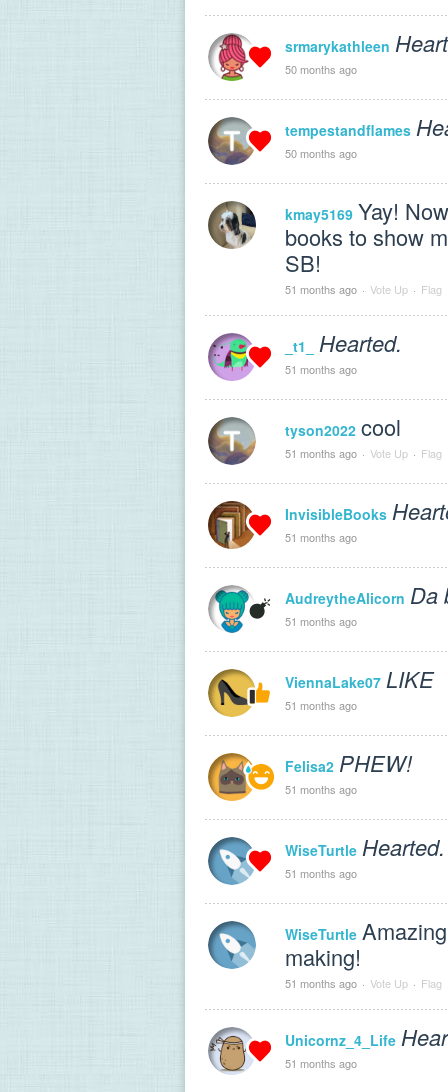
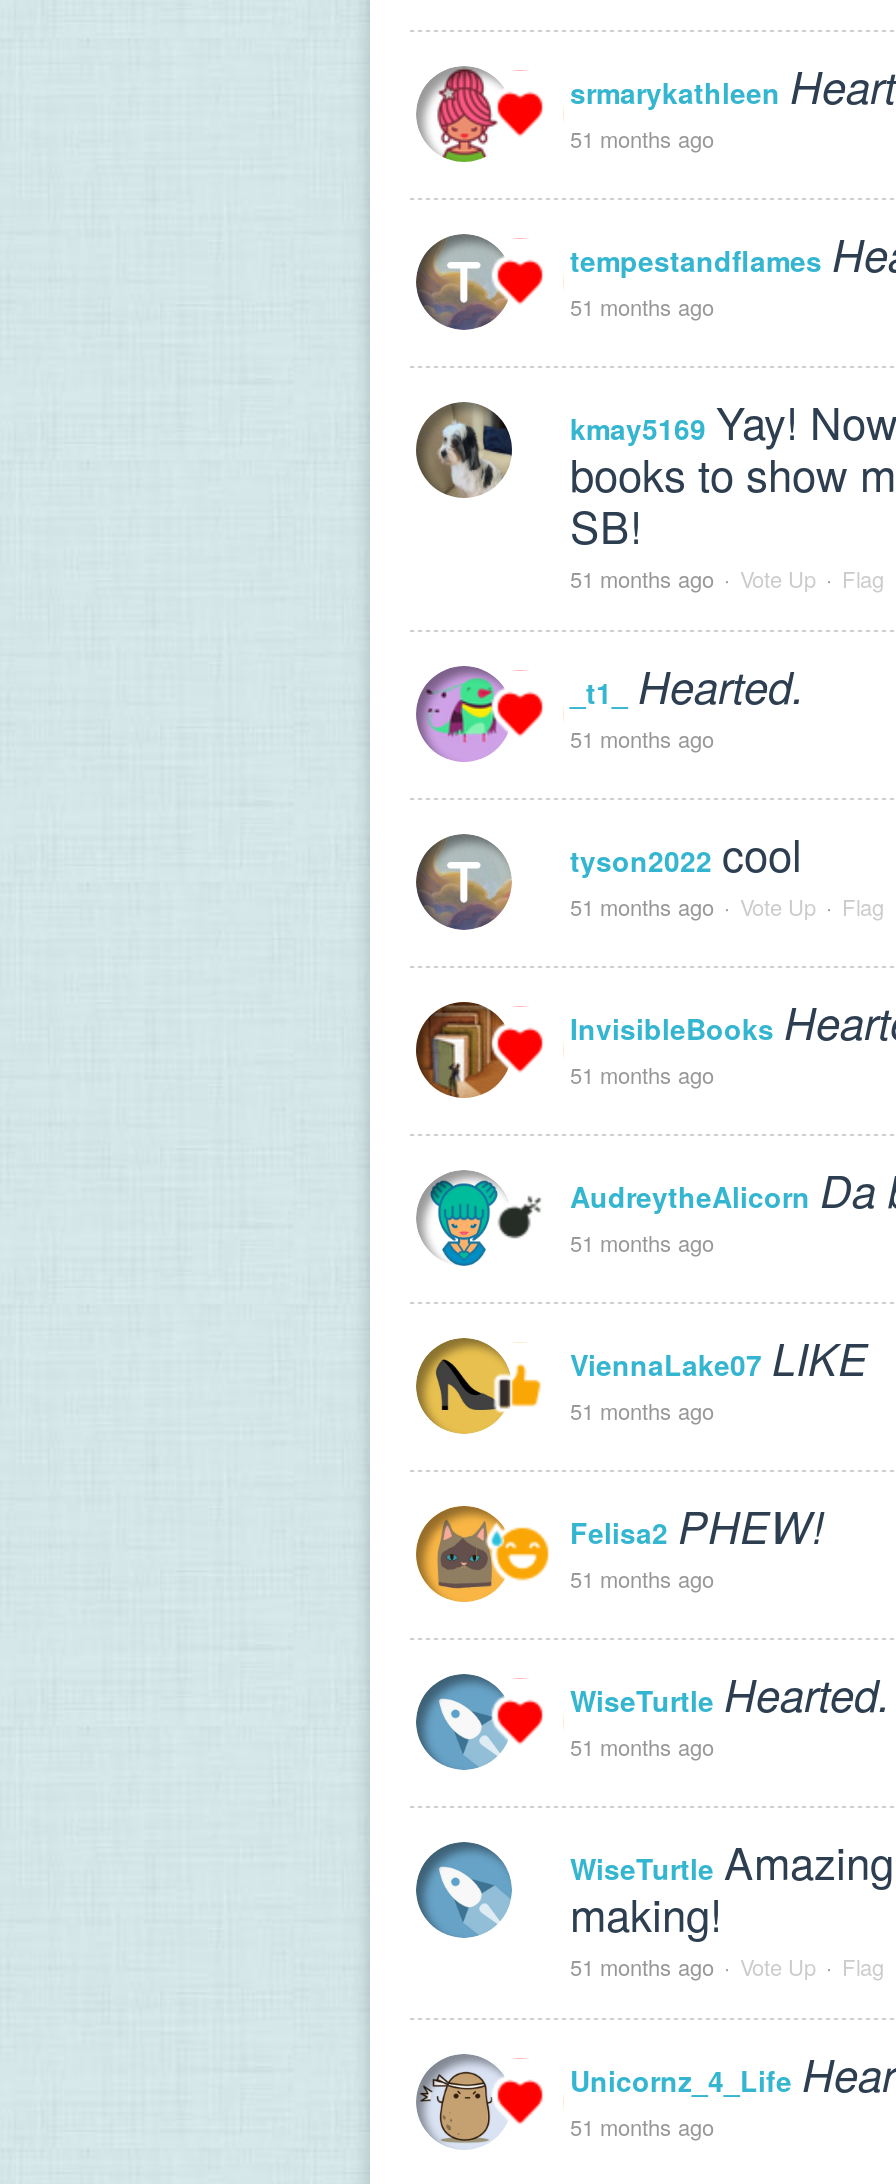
[285,61,357,77] 50 months ago -> [570,122,714,154] 51 months ago
[285,145,357,161] 50 months ago -> [570,290,714,322] 51 months ago

